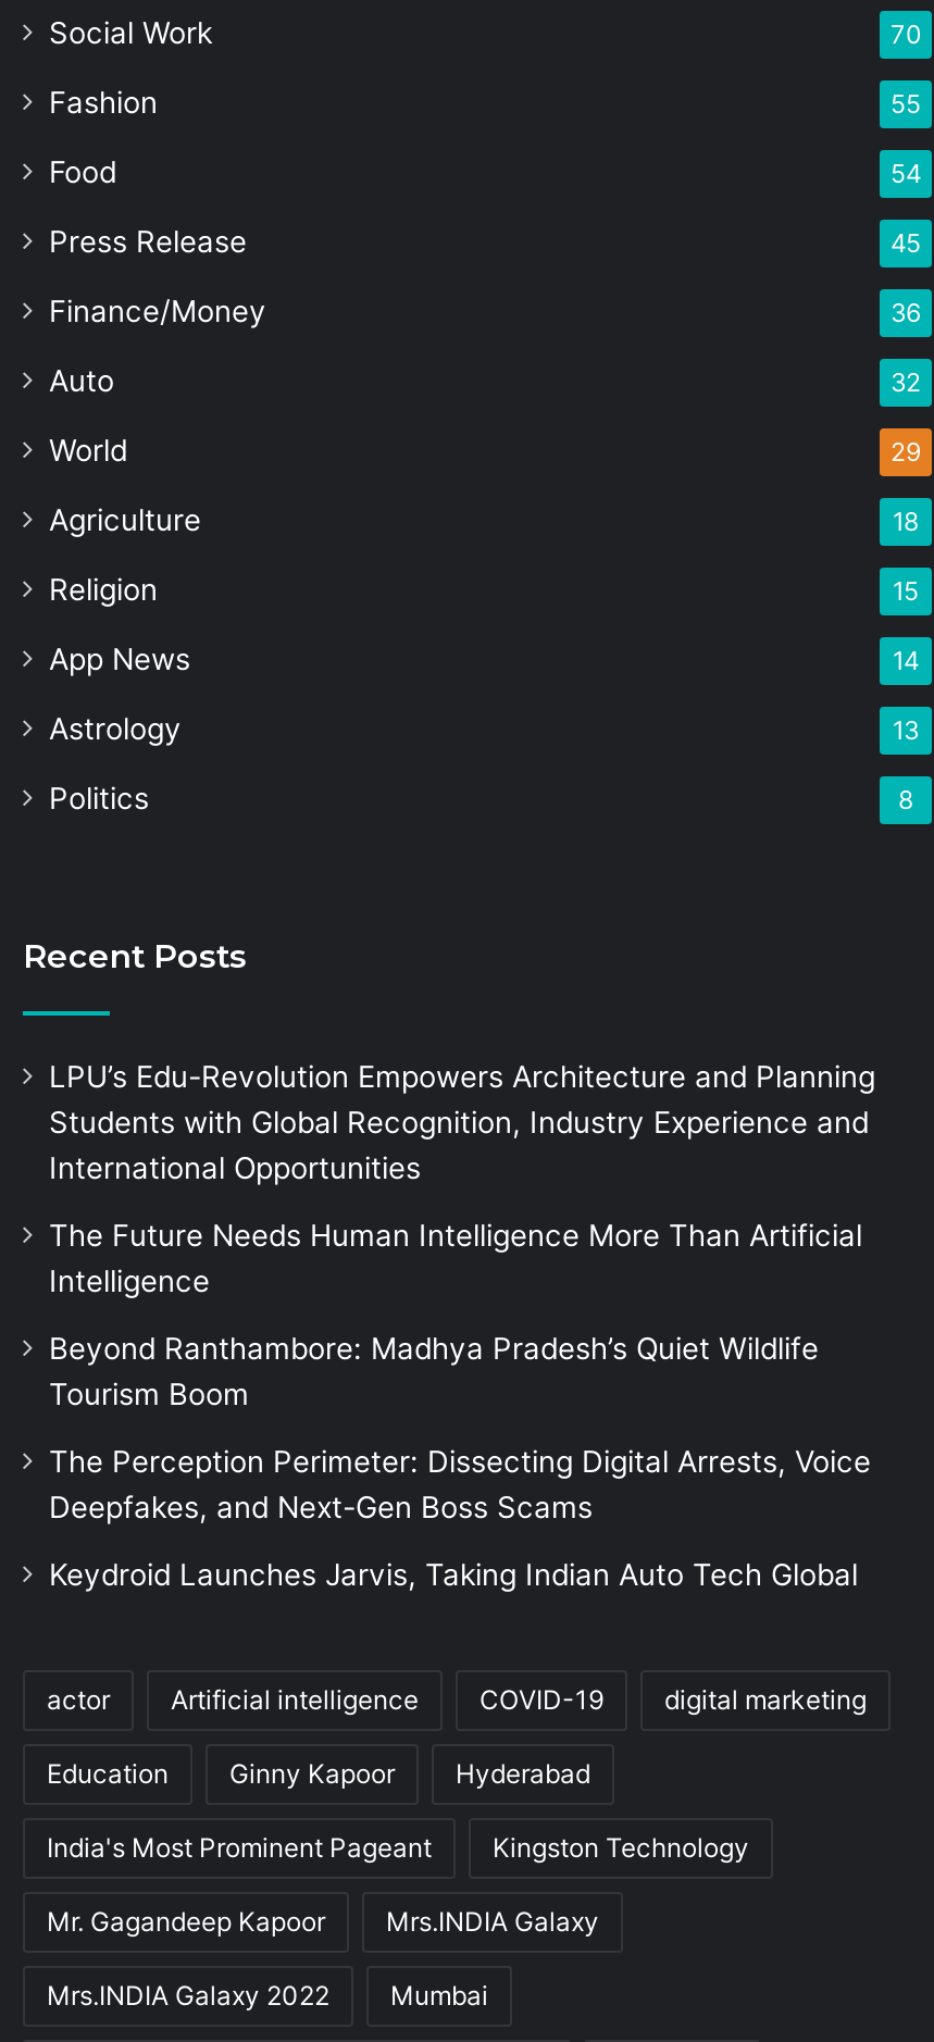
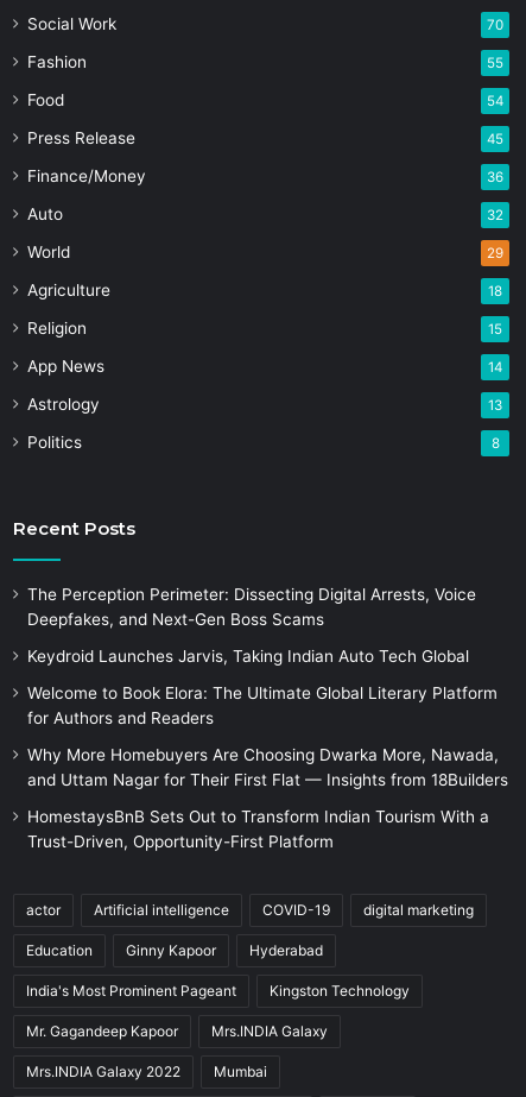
[49,1058,875,1410] LPU’s Edu-Revolution Empowers Architecture and Planning | Students with Global Recognition, Industry Experience and | International Opportunities | The Future Needs Human Intelligence More Than Artificial | Intelligence | Beyond Ranthambore: Madhya Pradesh’s Quiet Wildlife | Tourism Boom -> none
moved [49,1443,871,1591] -> [27,584,476,665]: The Perception Perimeter: Dissecting Digital Arrests, Voice | Deepfakes, and Next-Gen Boss Scams | Keydroid Launches Jarvis, Taking Indian Auto Tech Global
none -> [27,683,508,850] Welcome to Book Elora: The Ultimate Global Literary Platform | for Authors and Readers | Why More Homebuyers Are Choosing Dwarka More, Nawada, | and Uttam Nagar for Their First Flat — Insights from 18Builders | HomestaysBnB Sets Out to Transform Indian Tourism With a | Trust-Driven, Opportunity-First Platform

